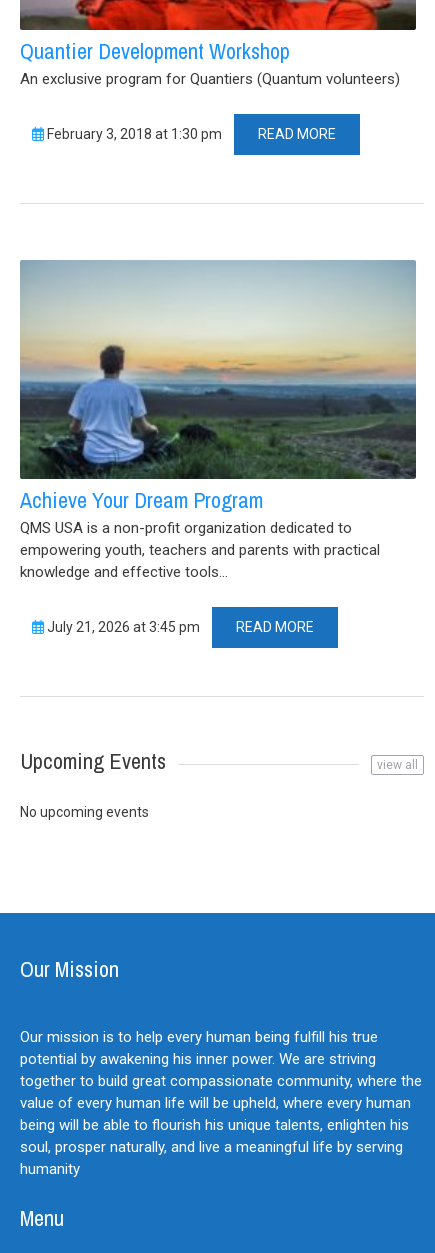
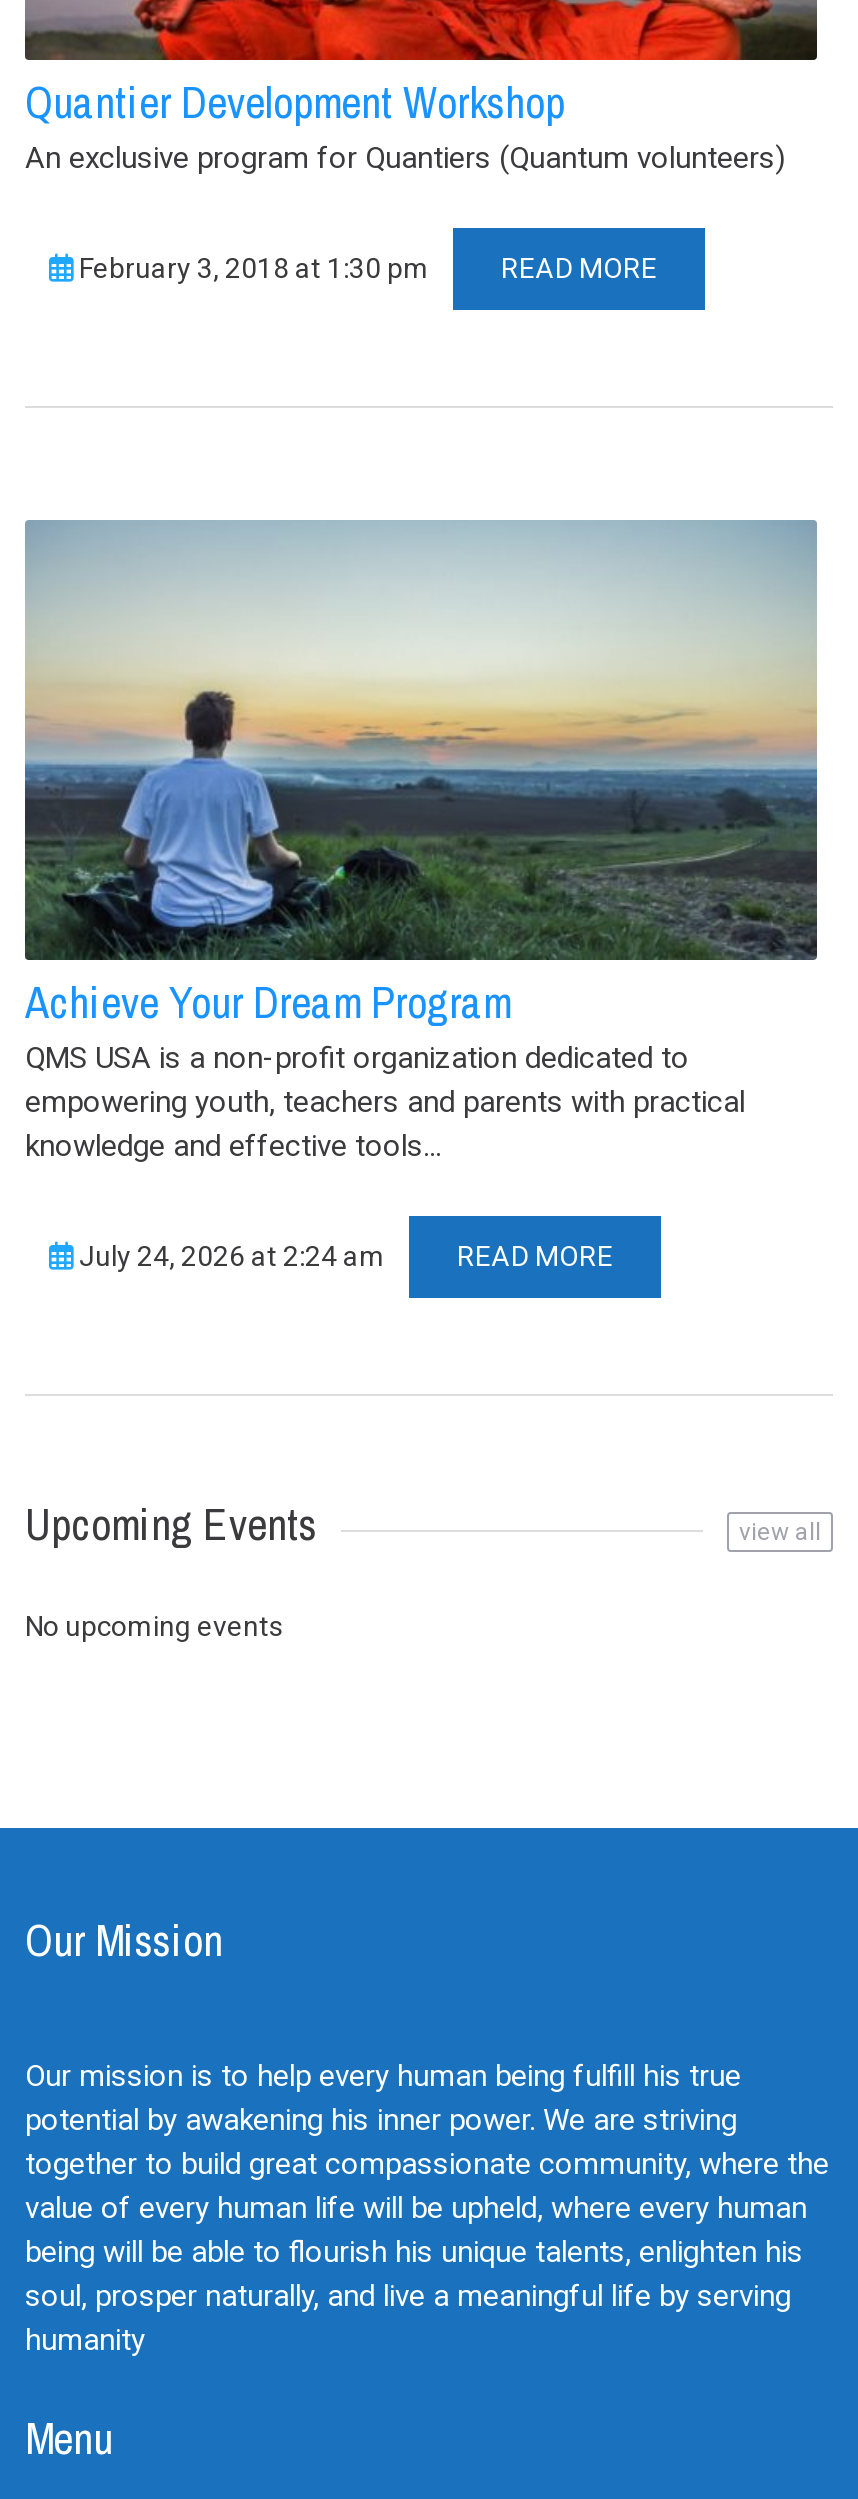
[44,619,200,635] July 21, 2026 at 3:45 pm -> [73,1239,385,1271] July 24, 2026 at 2:24 am

